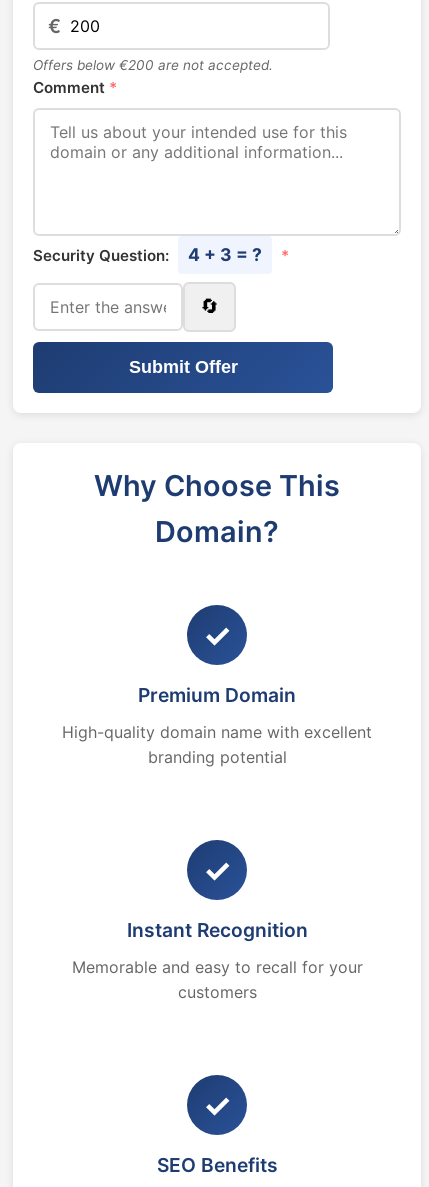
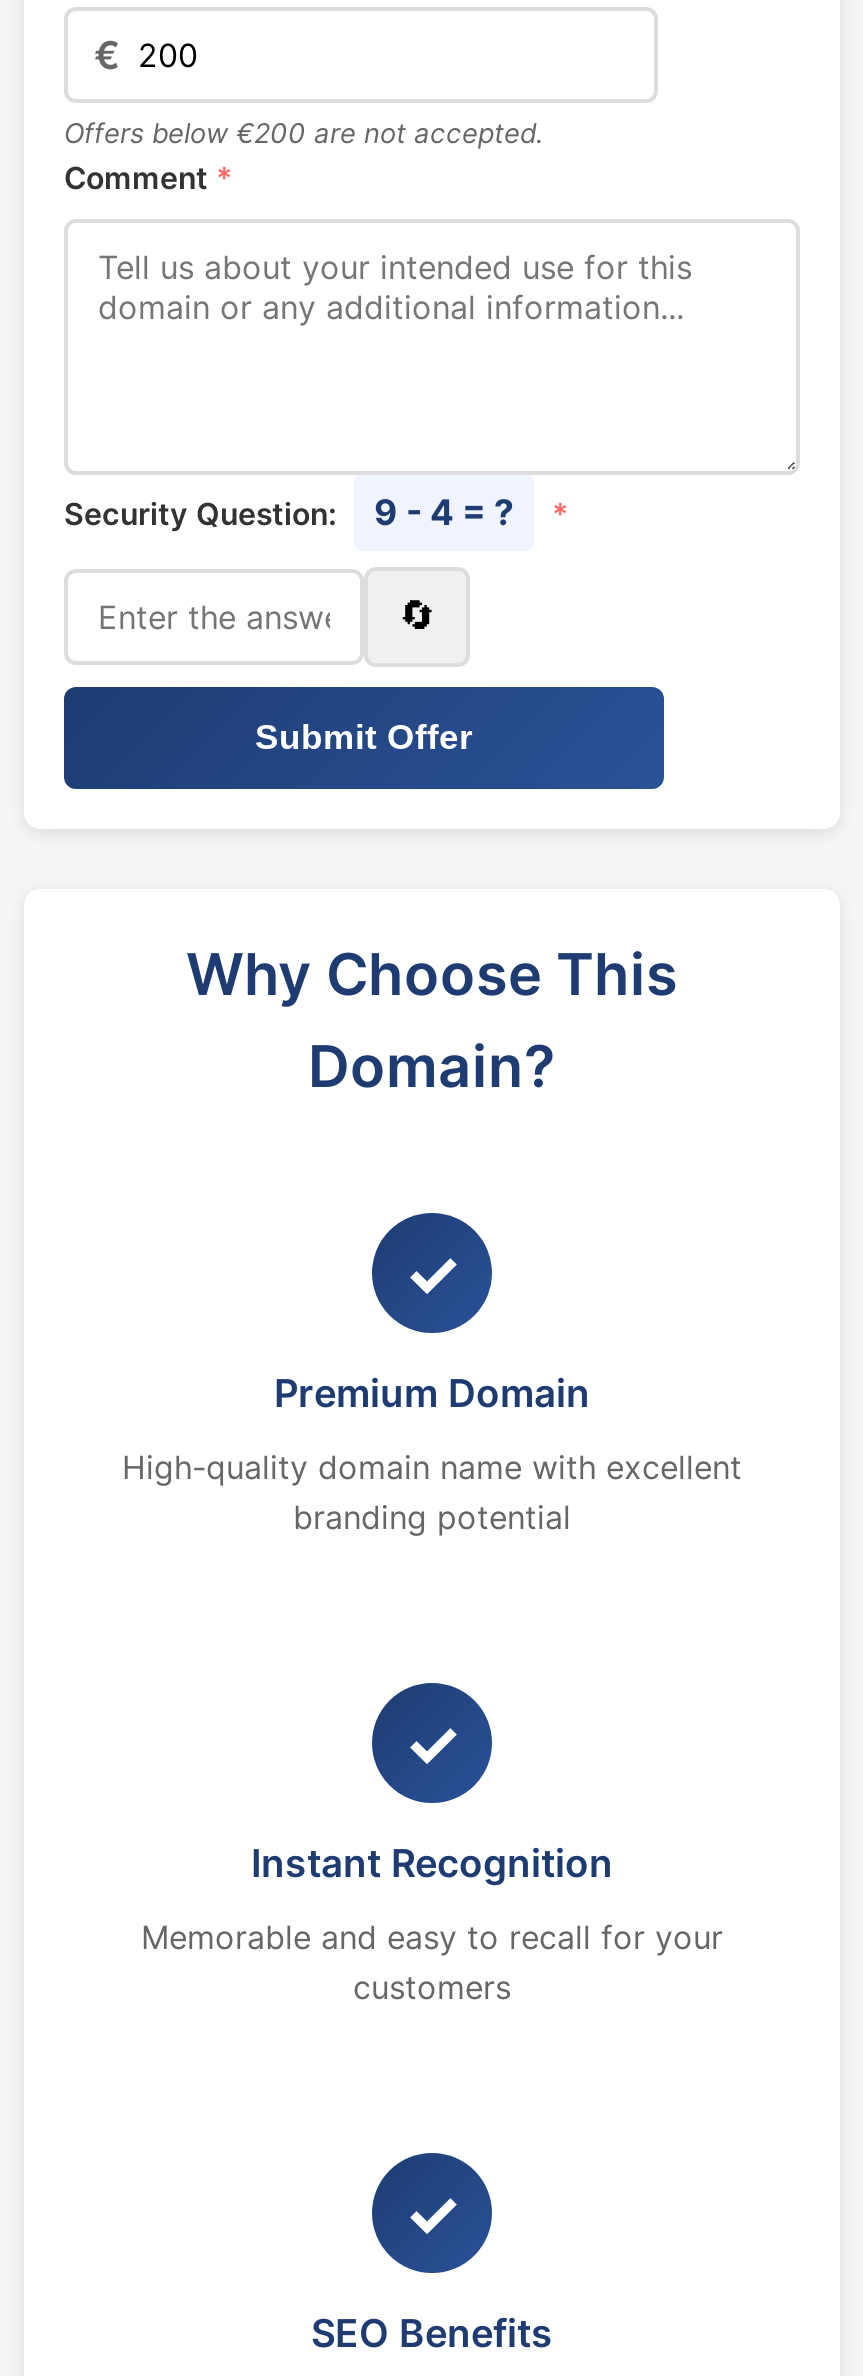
[188,244,262,265] 4 + 3 = ? -> [374,491,514,533] 9 - 4 = ?

